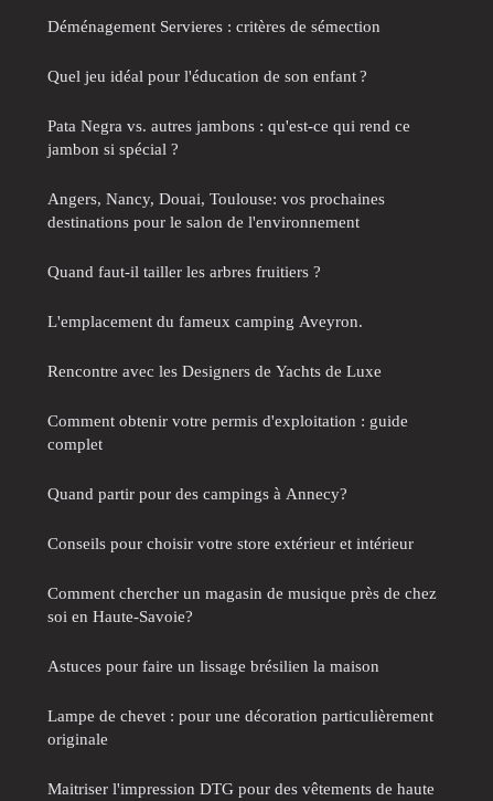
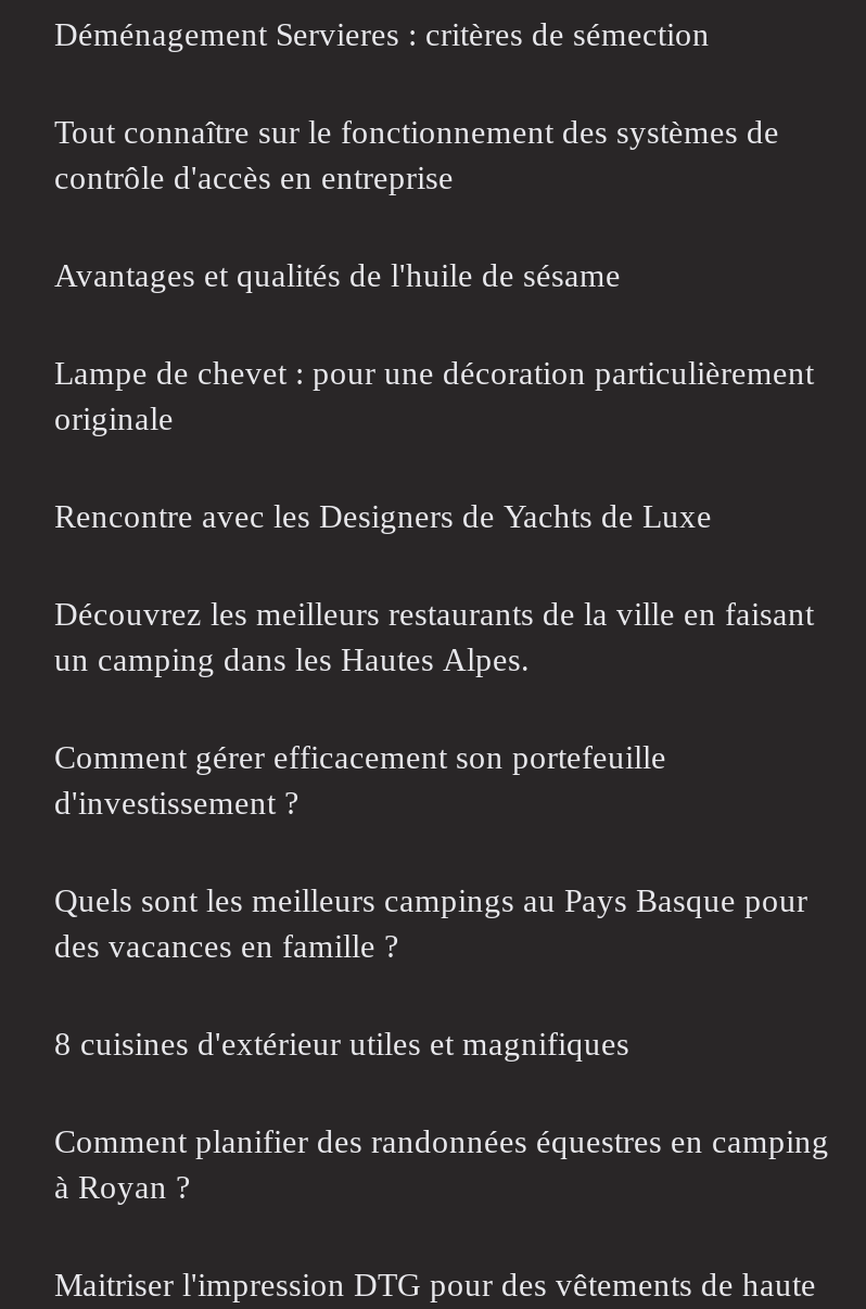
[47,66,437,675] Quel jeu idéal pour l'éducation de son enfant ? | Pata Negra vs. autres jambons : qu'est-ce qui rend ce | jambon si spécial ? | Angers, Nancy, Douai, Toulouse: vos prochaines | destinations pour le salon de l'environnement | Quand faut-il tailler les arbres fruitiers ? | L'emplacement du fameux camping Aveyron. | Comment obtenir votre permis d'exploitation : guide | complet | Quand partir pour des campings à Annecy? | Conseils pour choisir votre store extérieur et intérieur | Comment chercher un magasin de musique près de chez | soi en Haute-Savoie? | Astuces pour faire un lissage brésilien la maison -> [54,113,779,293] Tout connaître sur le fonctionnement des systèmes de | contrôle d'accès en entreprise | Avantages et qualités de l'huile de sésame
moved [47,361,382,380] -> [54,497,712,534]: Rencontre avec les Designers de Yachts de Luxe
moved [47,706,433,748] -> [54,354,814,437]: Lampe de chevet : pour une décoration particulièrement | originale
none -> [54,595,829,1205] Découvrez les meilleurs restaurants de la ville en faisant | un camping dans les Hautes Alpes. | Comment gérer efficacement son portefeuille | d'investissement ? | Quels sont les meilleurs campings au Pays Basque pour | des vacances en famille ? | 8 cuisines d'extérieur utiles et magnifiques | Comment planifier des randonnées équestres en camping | à Royan ?

